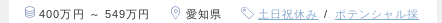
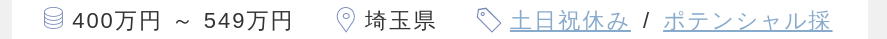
[185,8,222,20] 愛知県 -> [365,8,438,32] 埼玉県

